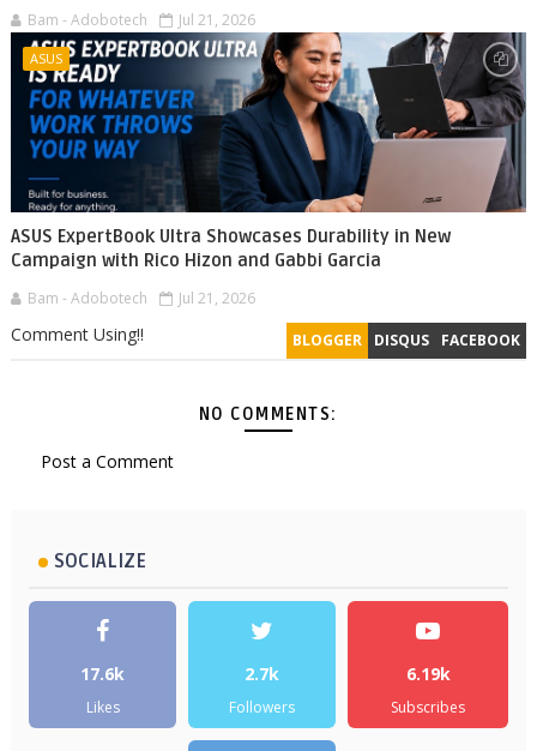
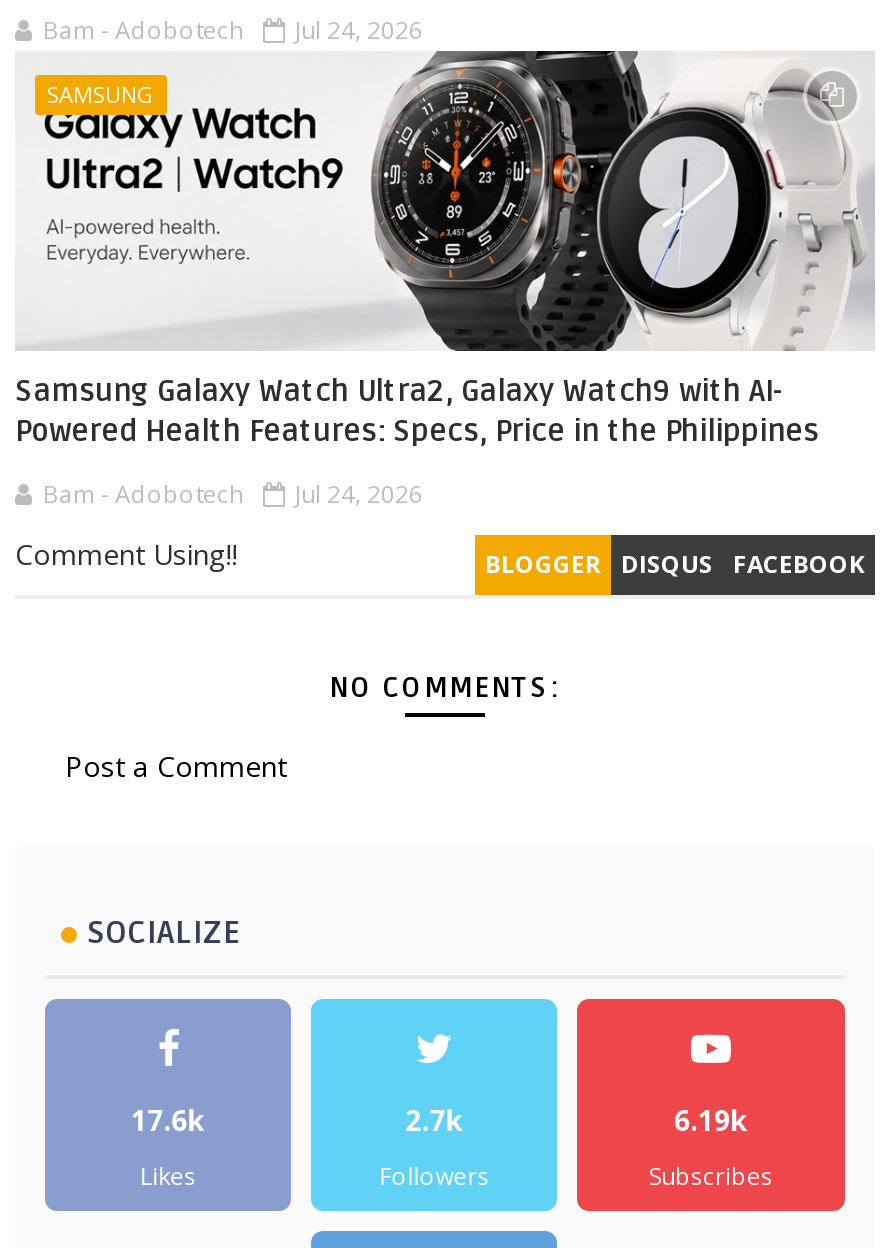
[28,9,255,29] Bam - Adobotech Jul 21, 2026 -> [43,12,423,46] Bam - Adobotech Jul 24, 2026
[10,31,526,214] [image] | ASUS -> [15,49,873,353] [image] | SAMSUNG
[11,225,451,271] ASUS ExpertBook Ultra Showcases Durability in New | Campaign with Rico Hizon and Gabbi Garcia -> [15,372,819,448] Samsung Galaxy Watch Ultra2, Galaxy Watch9 with AI- | Powered Health Features: Specs, Price in the Philippines
[28,287,255,308] Bam - Adobotech Jul 21, 2026 -> [43,476,423,510] Bam - Adobotech Jul 24, 2026

